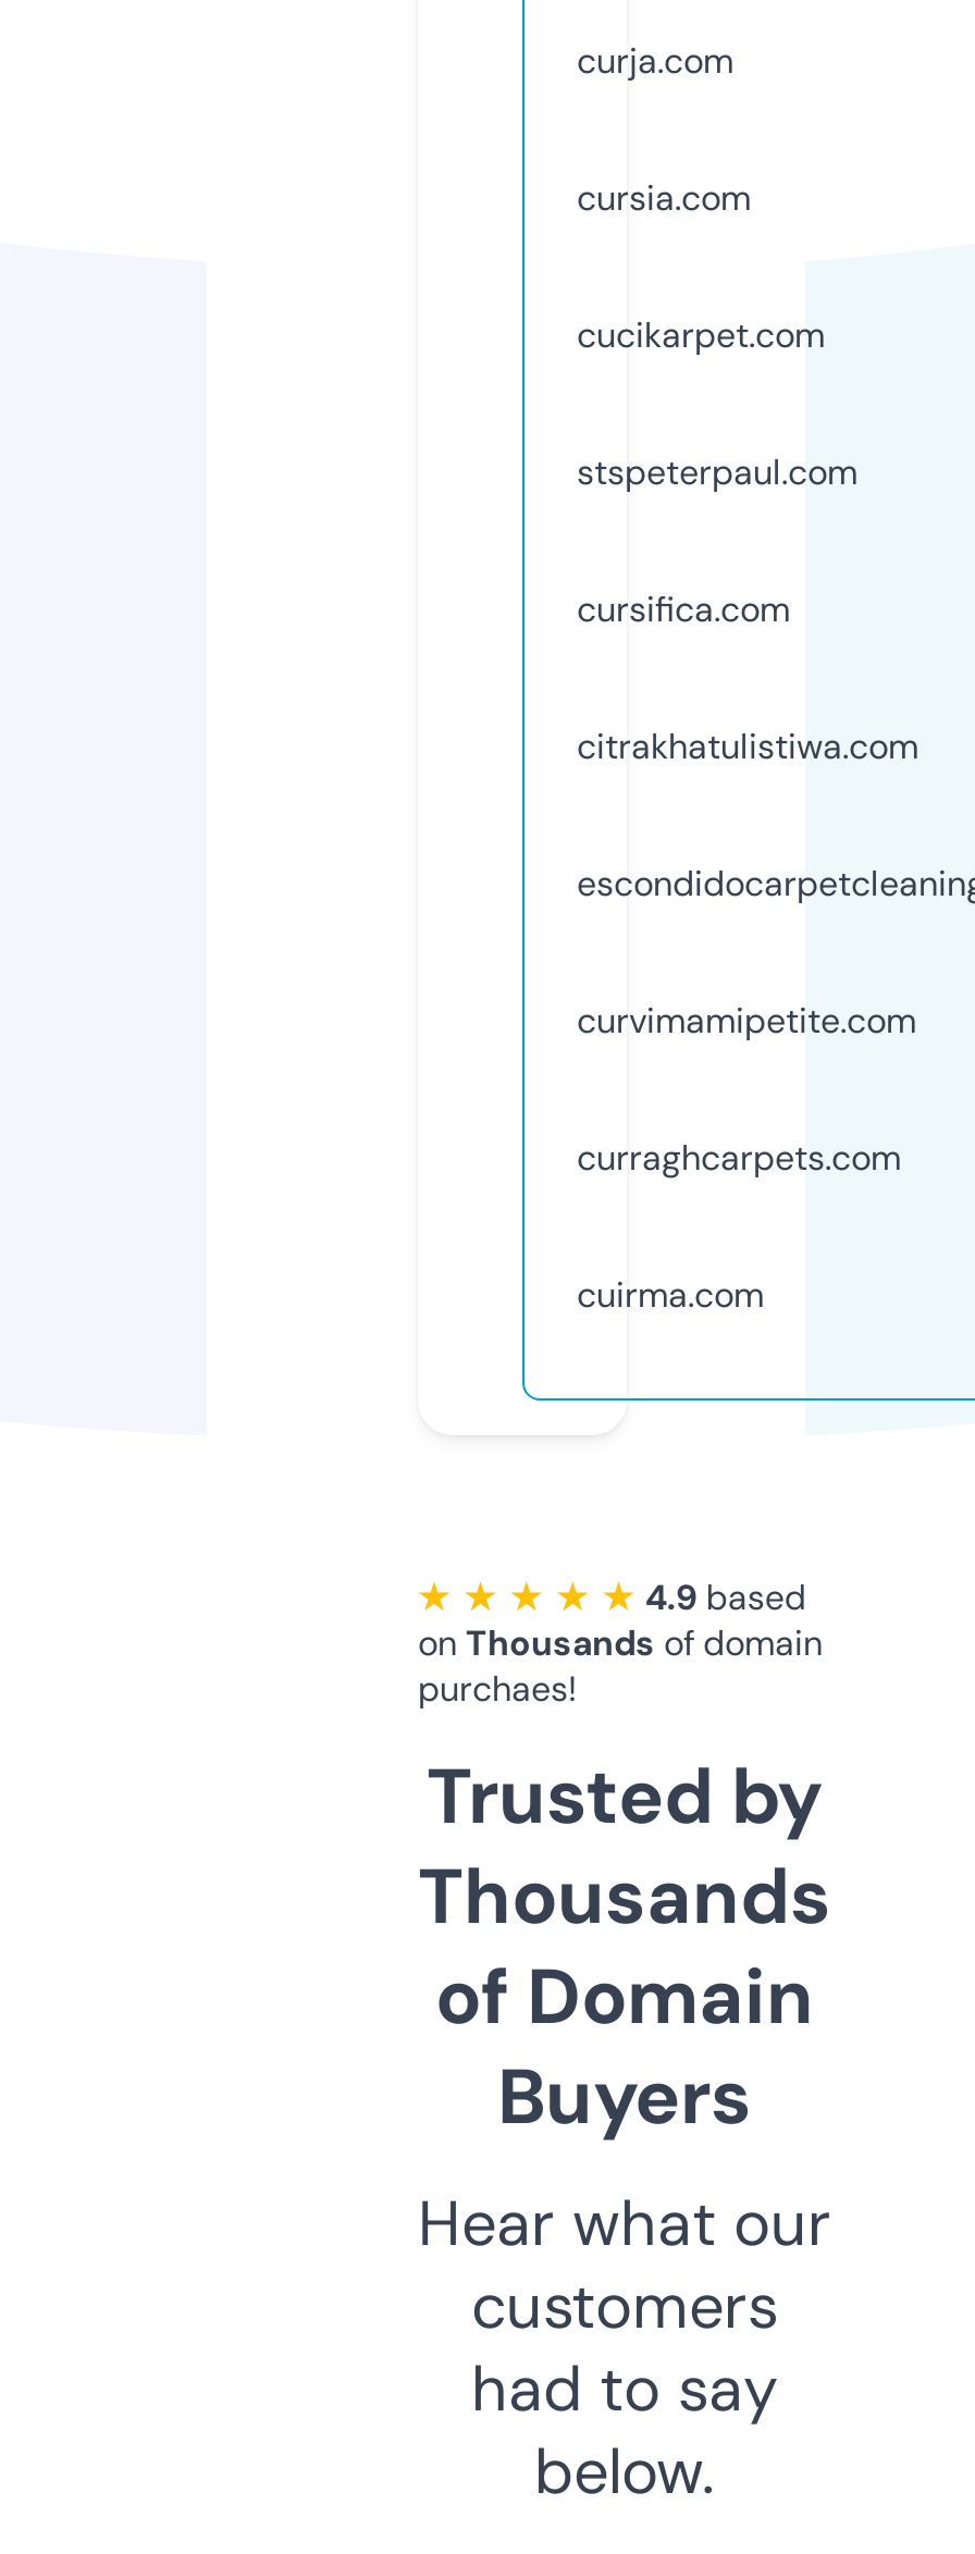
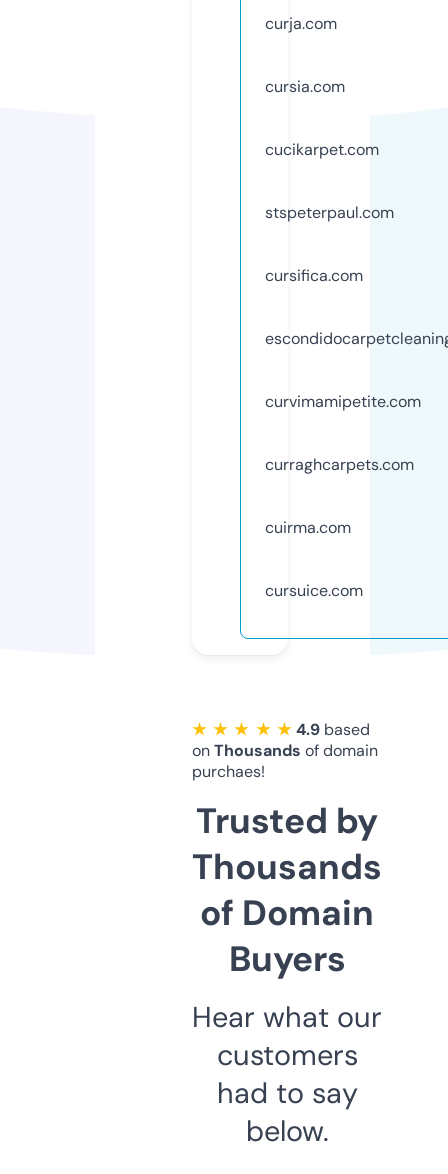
[577,723,918,769] citrakhatulistiwa.com -> none
moved [577,997,916,1317] -> [265,391,421,538]: curvimamipetite.com | curraghcarpets.com | cuirma.com
none -> [265,580,363,601] cursuice.com

